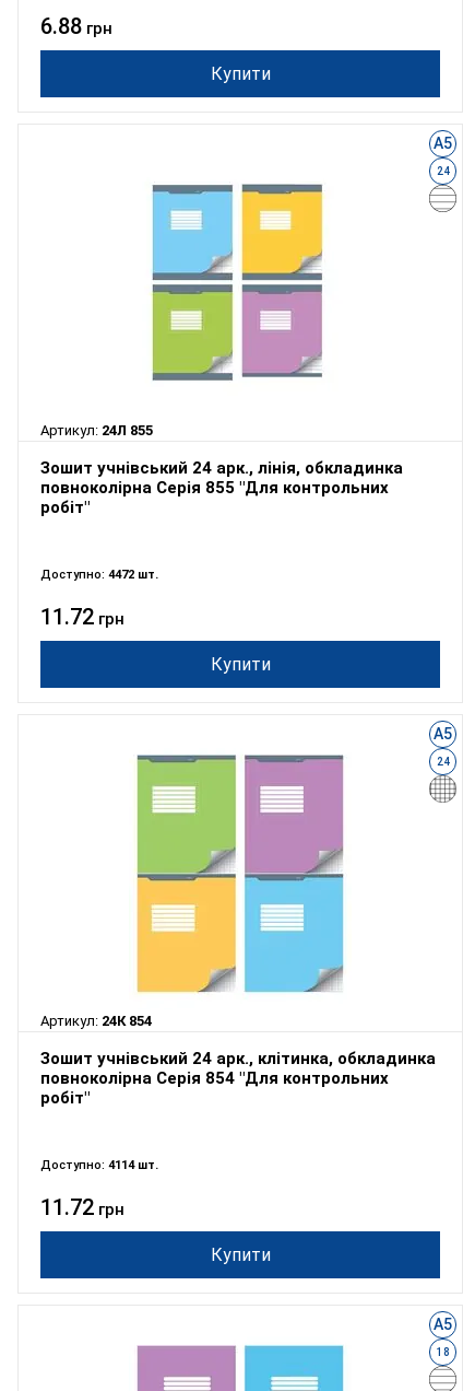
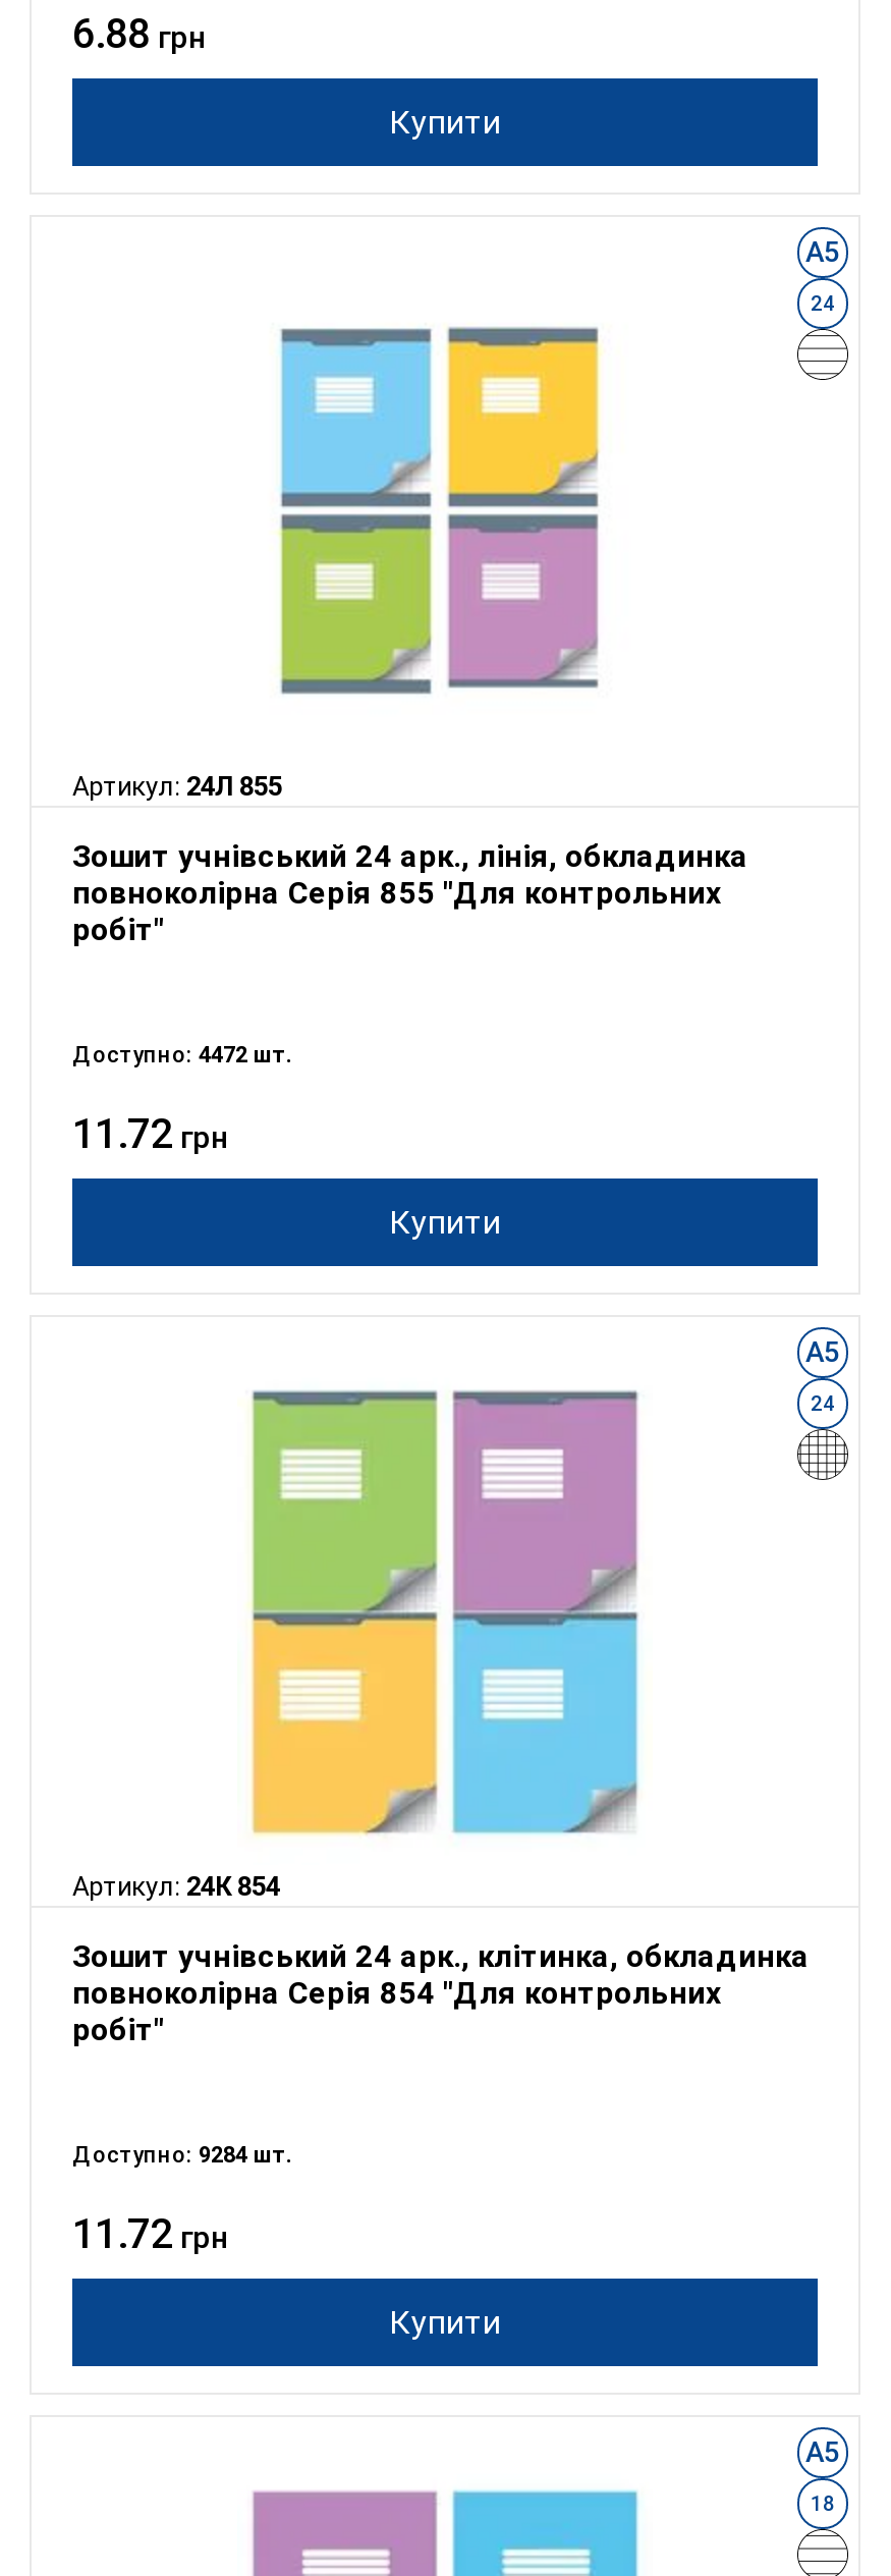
[40,1158,158,1172] Доступно: 4114 шт. -> [72,2142,292,2169] Доступно: 9284 шт.

